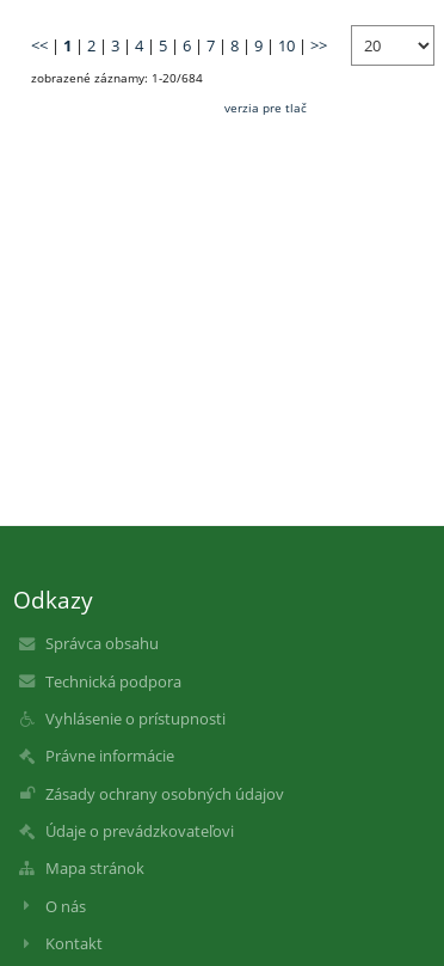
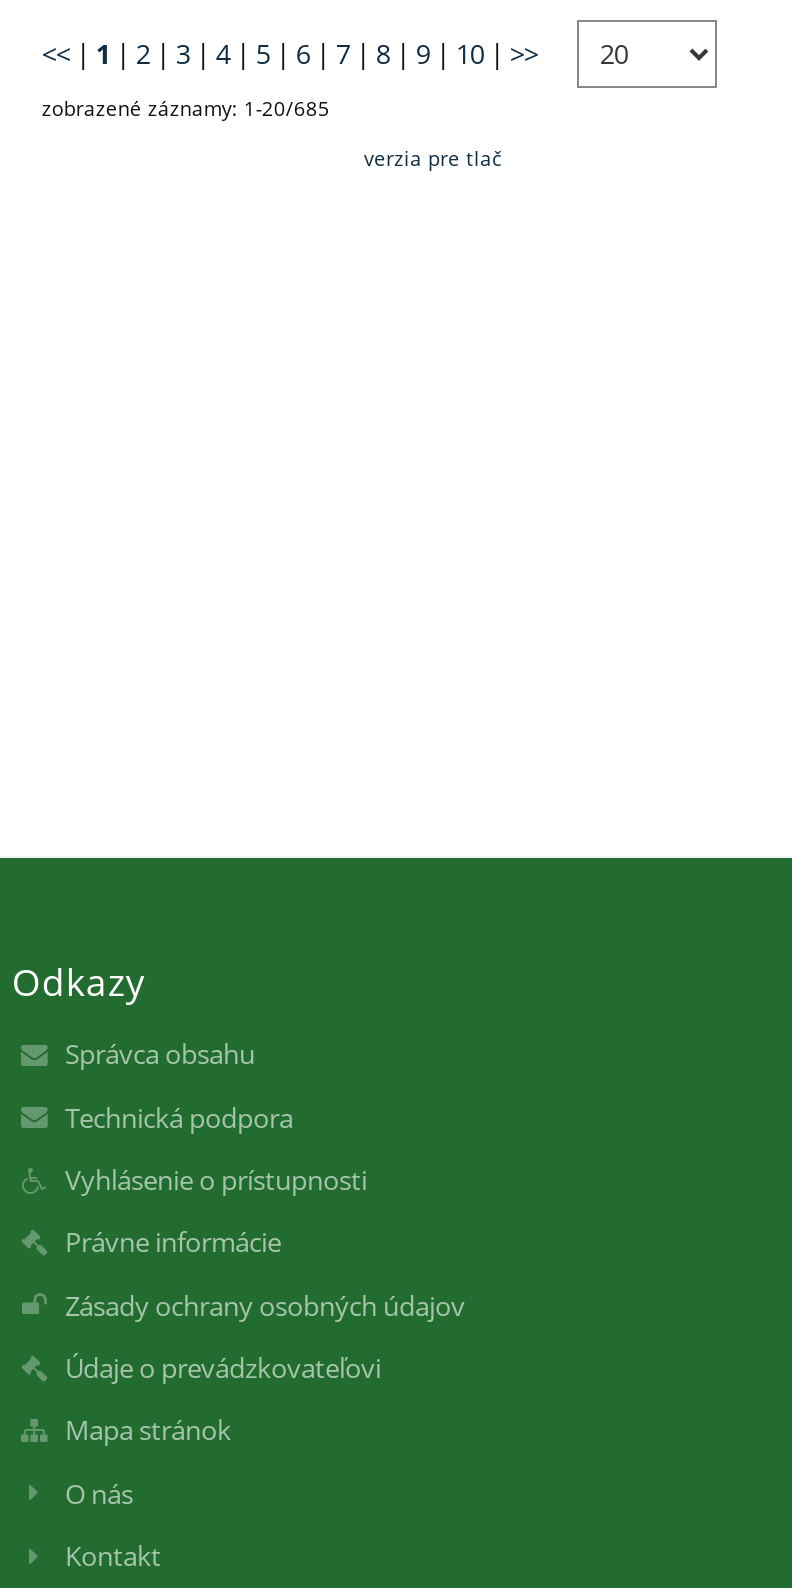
[31,69,203,86] zobrazené záznamy: 1-20/684 -> [42,94,330,122] zobrazené záznamy: 1-20/685

